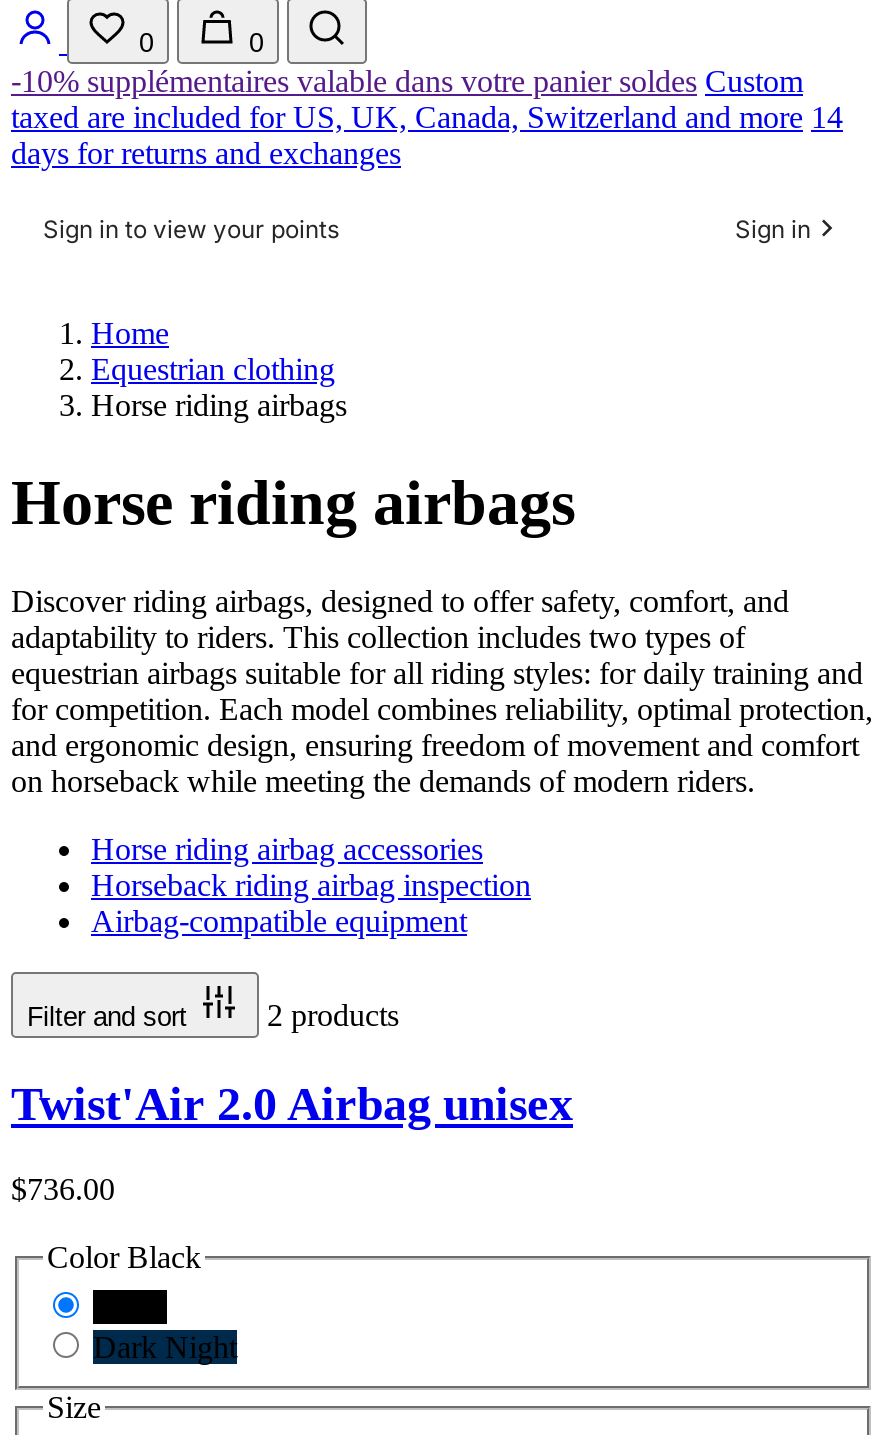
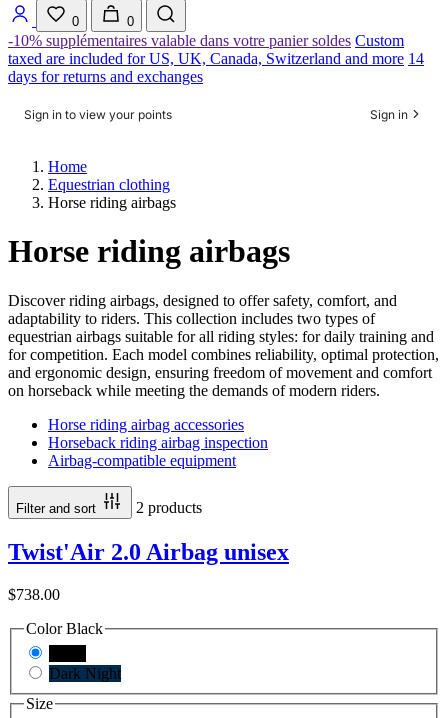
[11,1171,115,1205] $736.00 -> [8,586,60,603] $738.00

